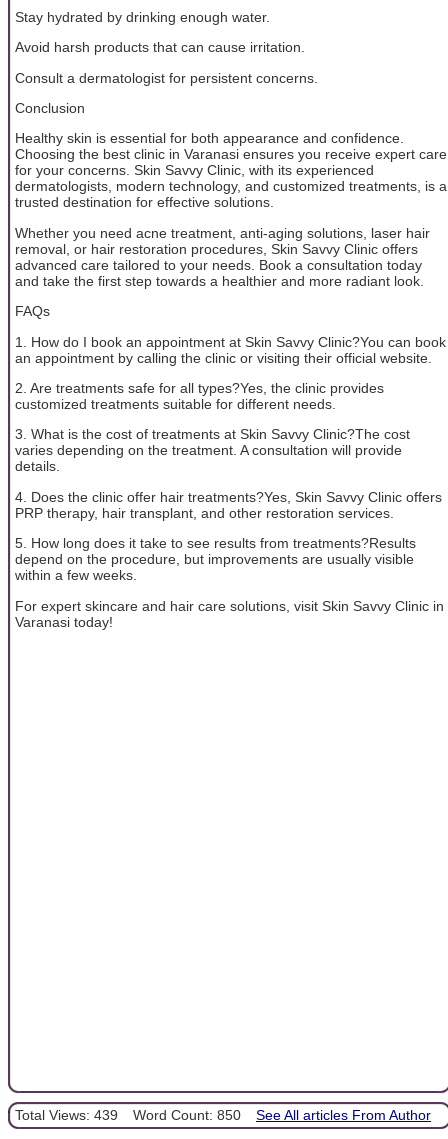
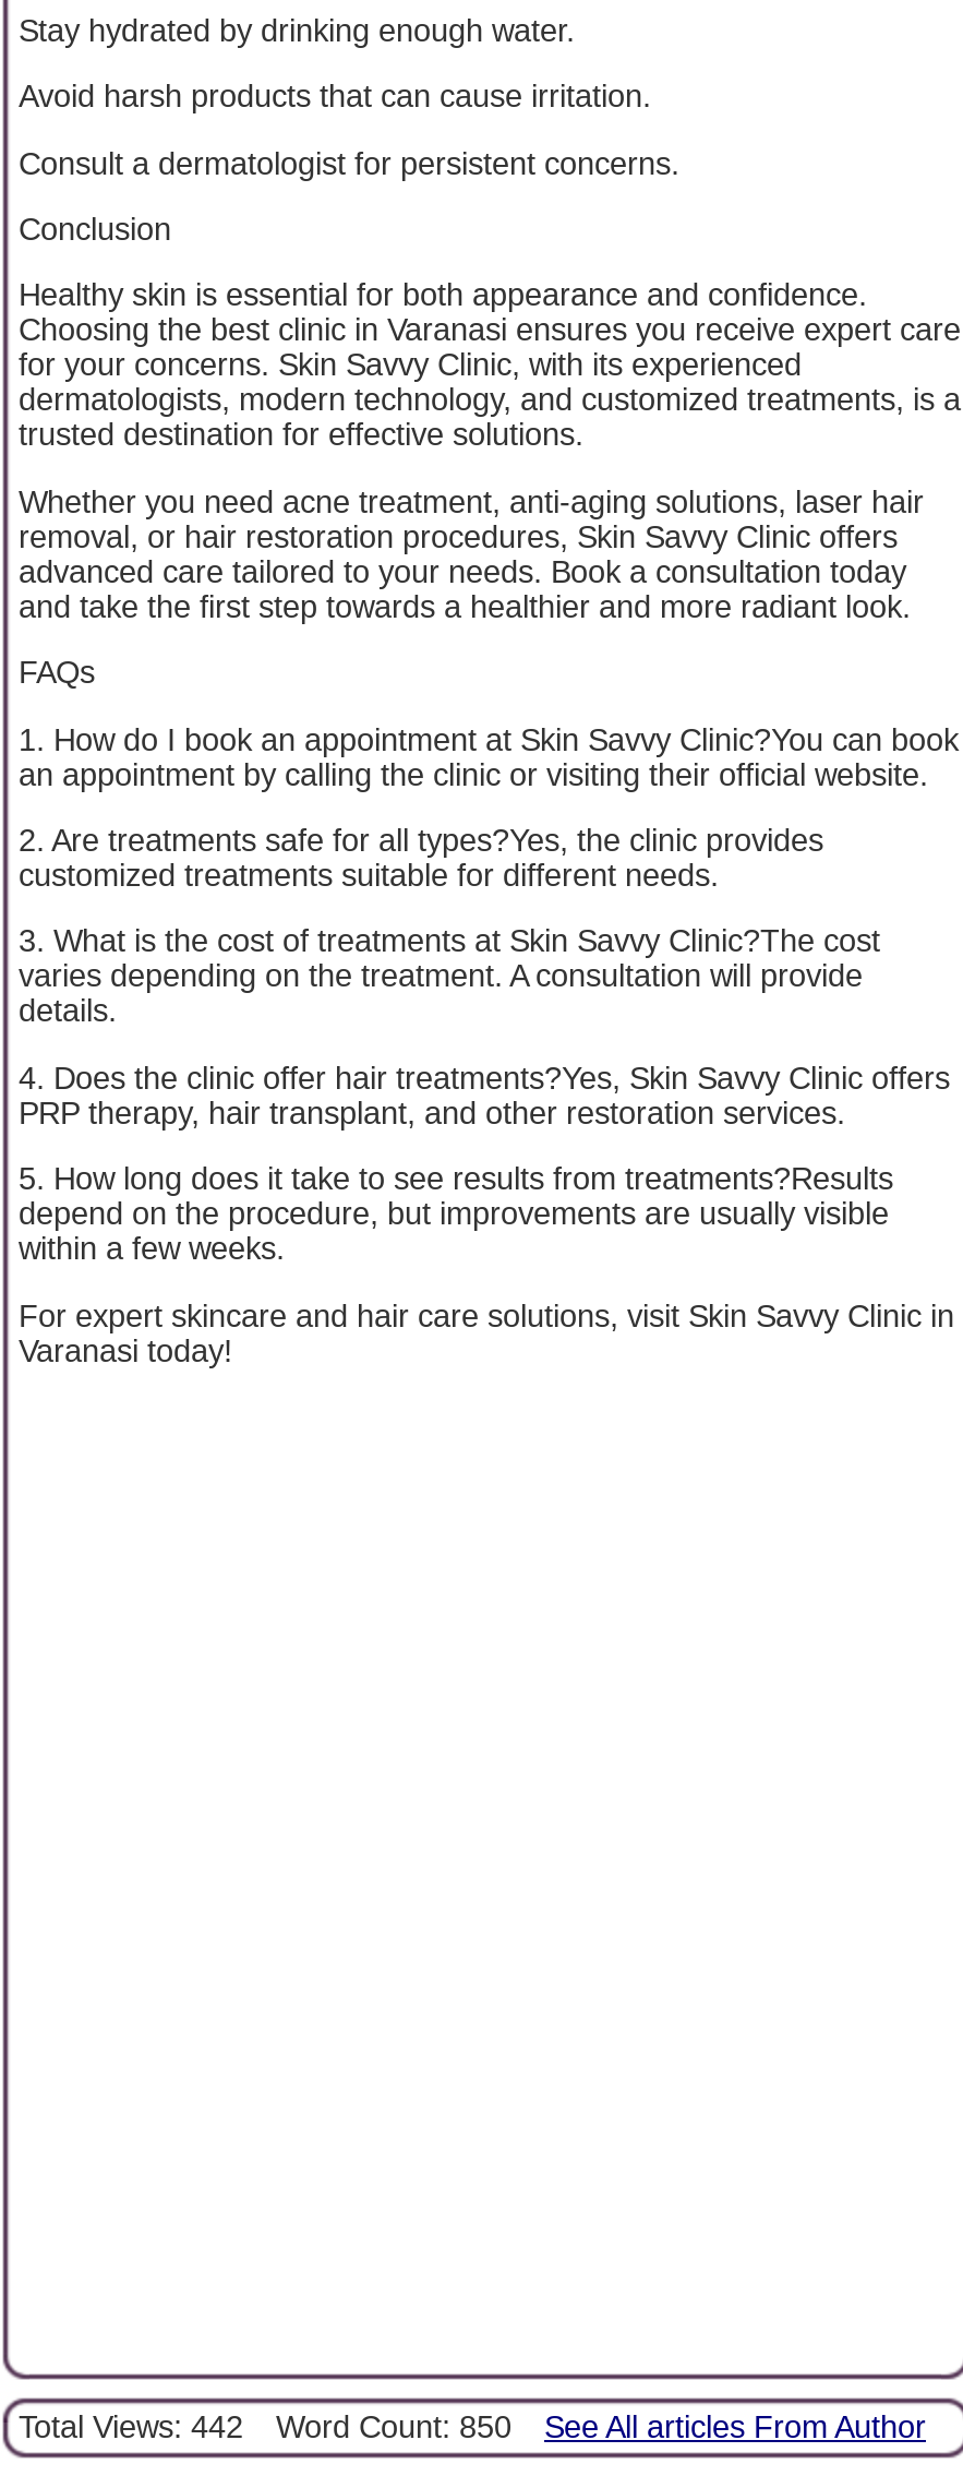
[15,1107,431,1123] Total Views: 439 Word Count: 850 See All articles From Author -> [19,2409,926,2444] Total Views: 442 Word Count: 850 See All articles From Author

